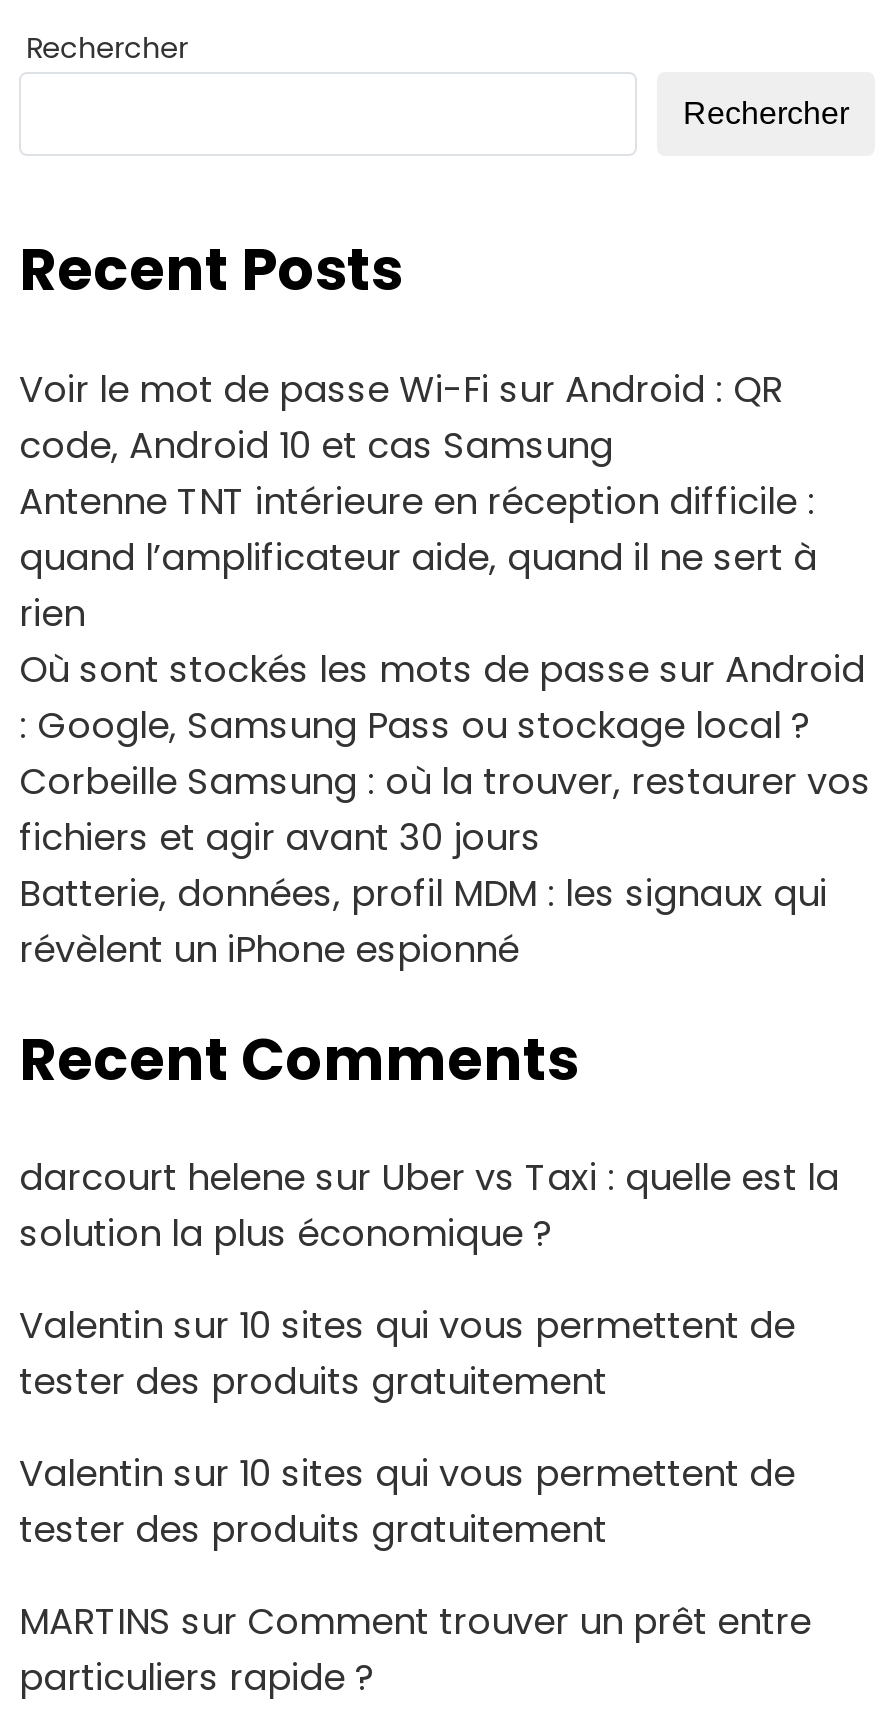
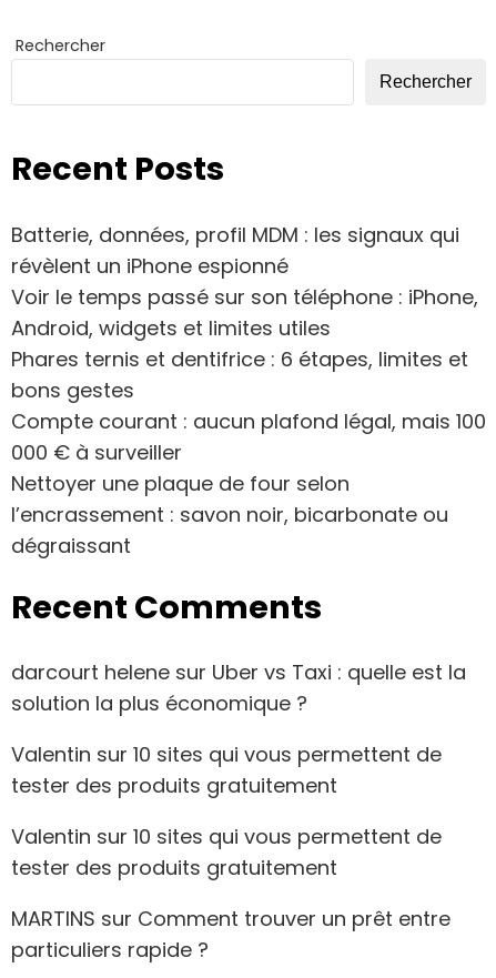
[19,363,871,861] Voir le mot de passe Wi-Fi sur Android : QR | code, Android 10 et cas Samsung | Antenne TNT intérieure en réception difficile : | quand l’amplificateur aide, quand il ne sert à | rien | Où sont stockés les mots de passe sur Android | : Google, Samsung Pass ou stockage local ? | Corbeille Samsung : où la trouver, restaurer vos | fichiers et agir avant 30 jours -> none
moved [19,867,827,973] -> [11,220,459,279]: Batterie, données, profil MDM : les signaux qui | révèlent un iPhone espionné
none -> [11,283,486,559] Voir le temps passé sur son téléphone : iPhone, | Android, widgets et limites utiles | Phares ternis et dentifrice : 6 étapes, limites et | bons gestes | Compte courant : aucun plafond légal, mais 100 | 000 € à surveiller | Nettoyer une plaque de four selon | l’encrassement : savon noir, bicarbonate ou | dégraissant

